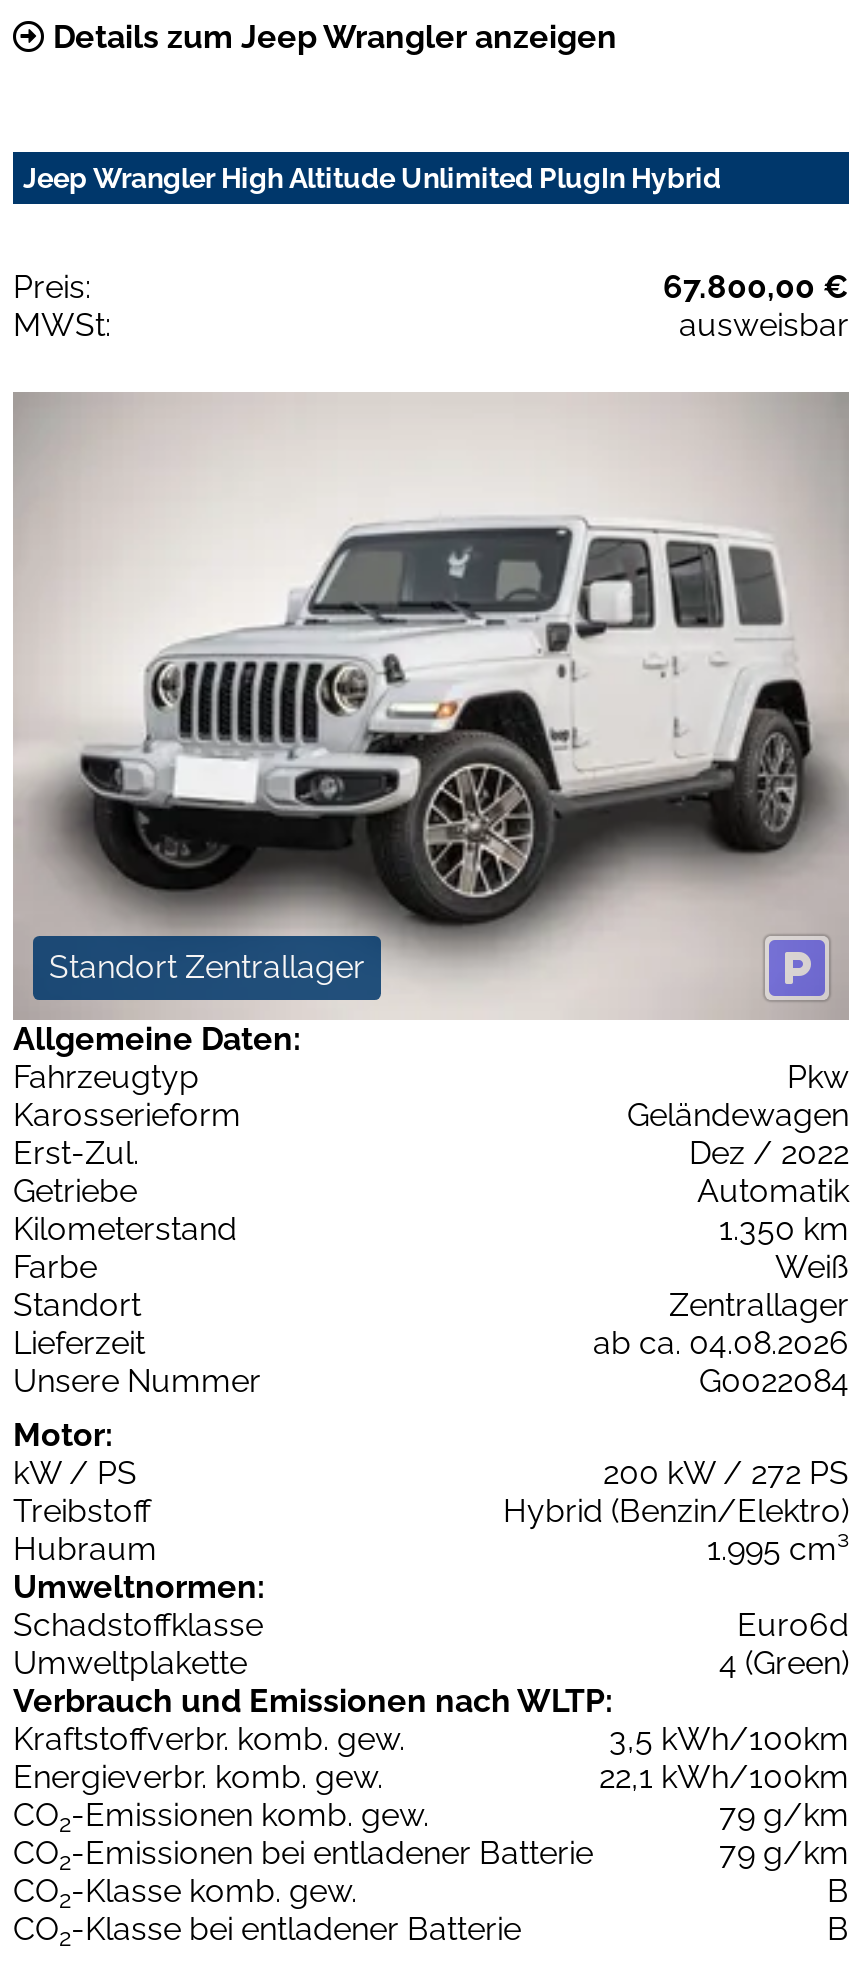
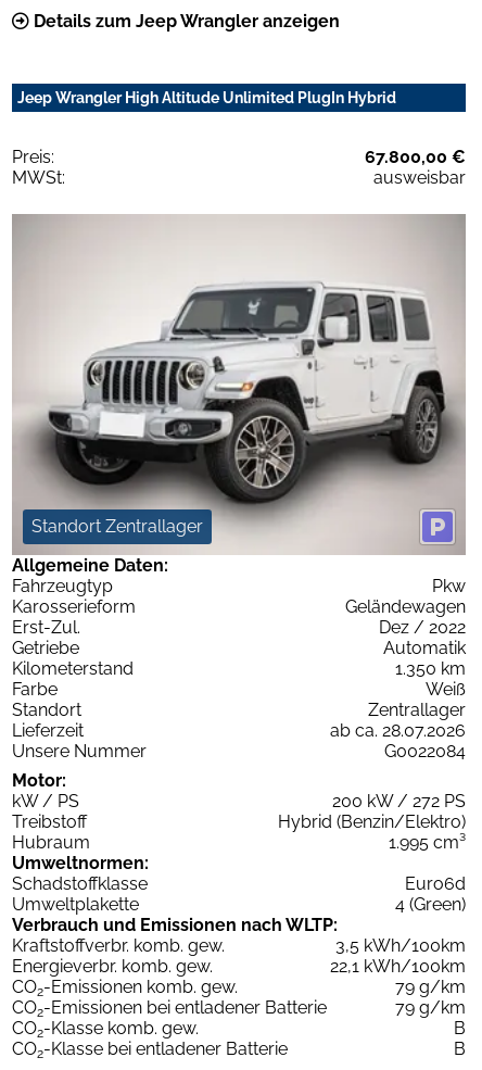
[593,1323,849,1361] ab ca. 04.08.2026 -> [330,720,466,740] ab ca. 28.07.2026

